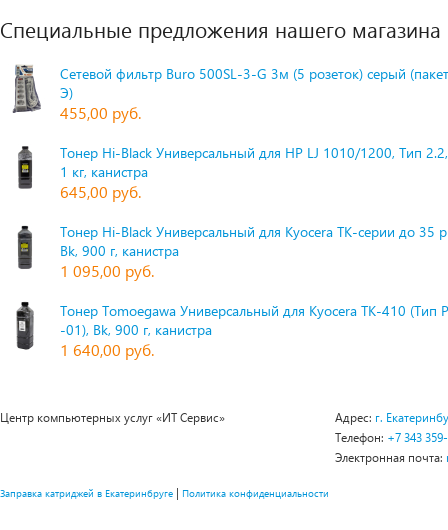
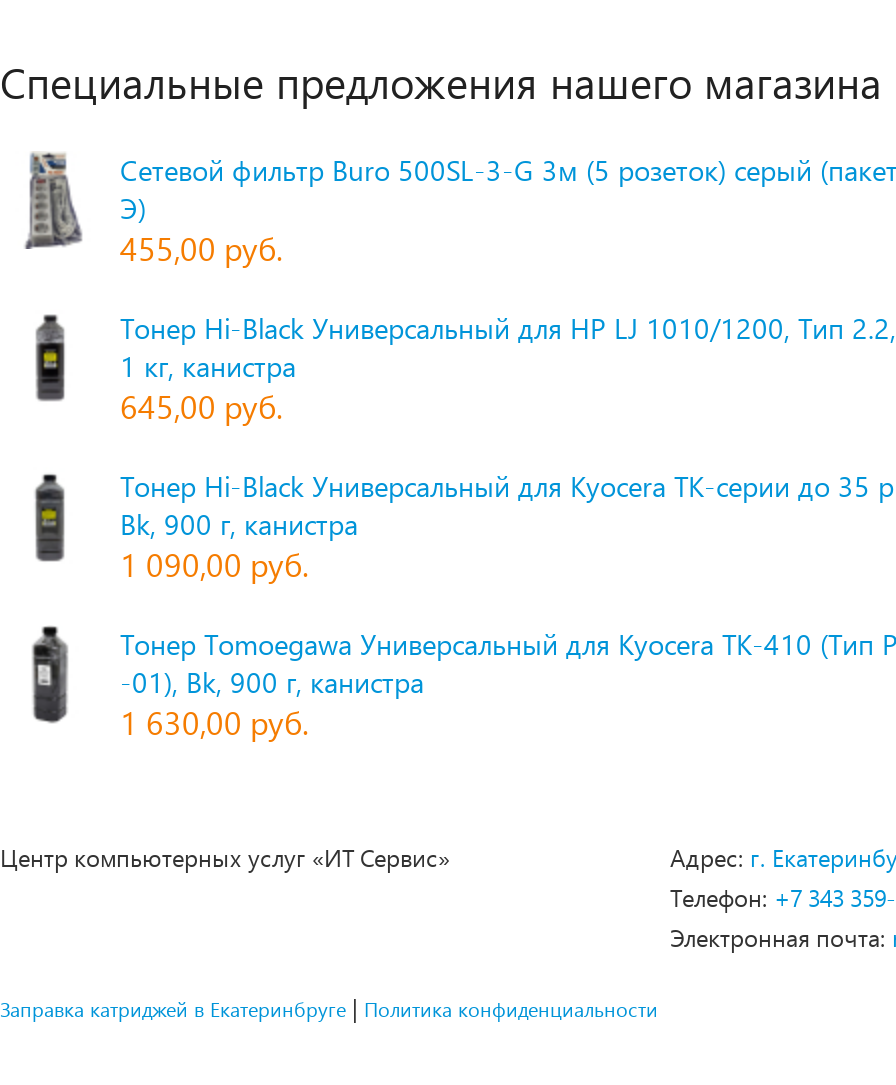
[60,260,154,281] 1 095,00 руб. -> [120,543,308,585] 1 090,00 руб.
[60,339,154,360] 1 640,00 руб. -> [120,701,308,743] 1 630,00 руб.

